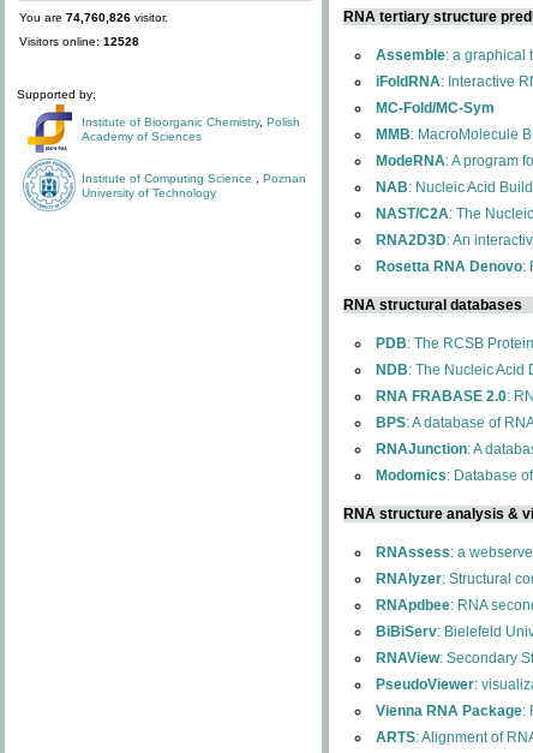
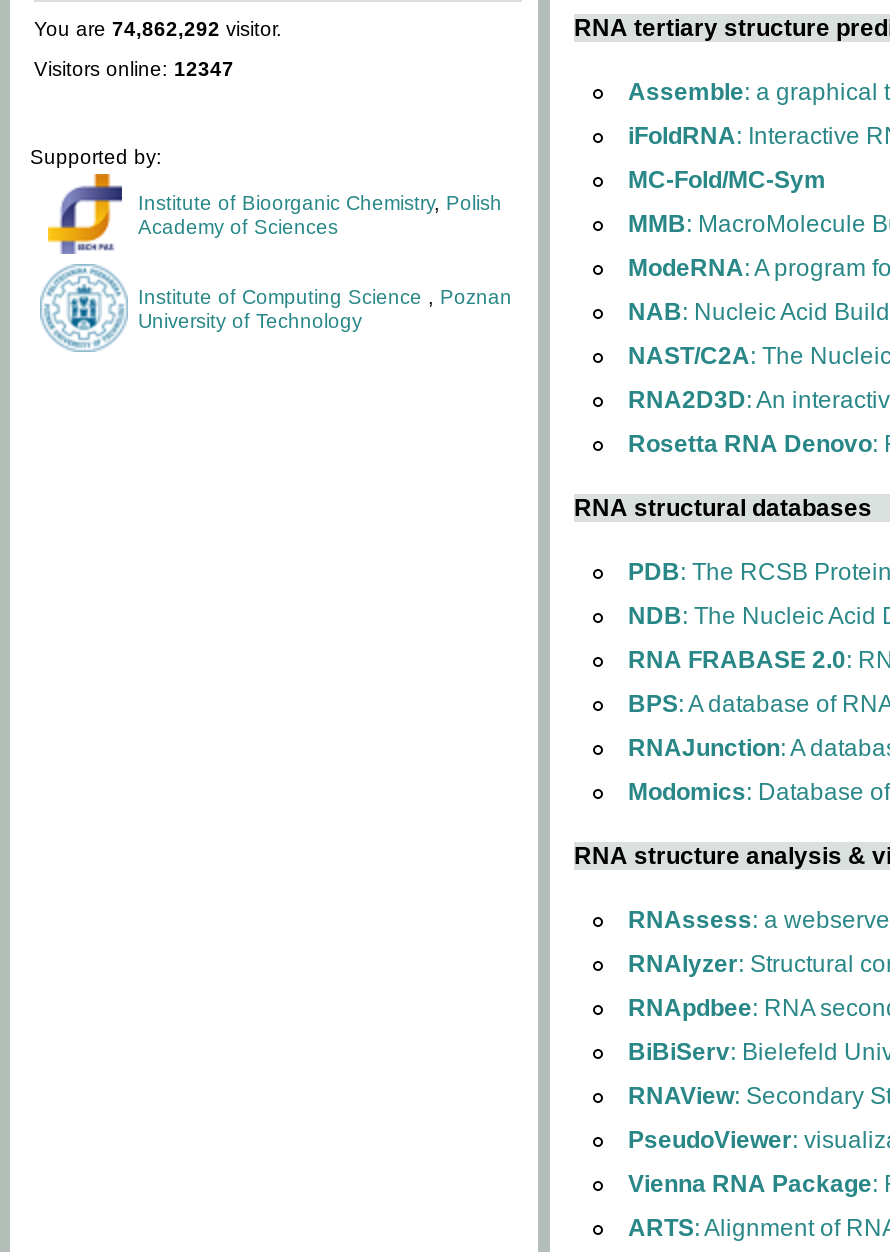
[19,11,168,24] You are 74,760,826 visitor. -> [34,18,282,40] You are 74,862,292 visitor.
[19,35,139,48] Visitors online: 12528 -> [34,58,234,80] Visitors online: 12347

